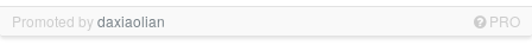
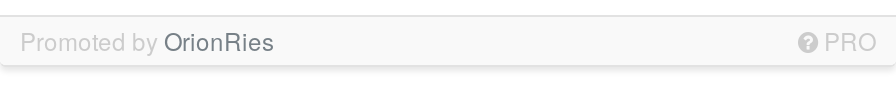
[12,11,165,31] Promoted by daxiaolian -> [20,23,274,57] Promoted by OrionRies

